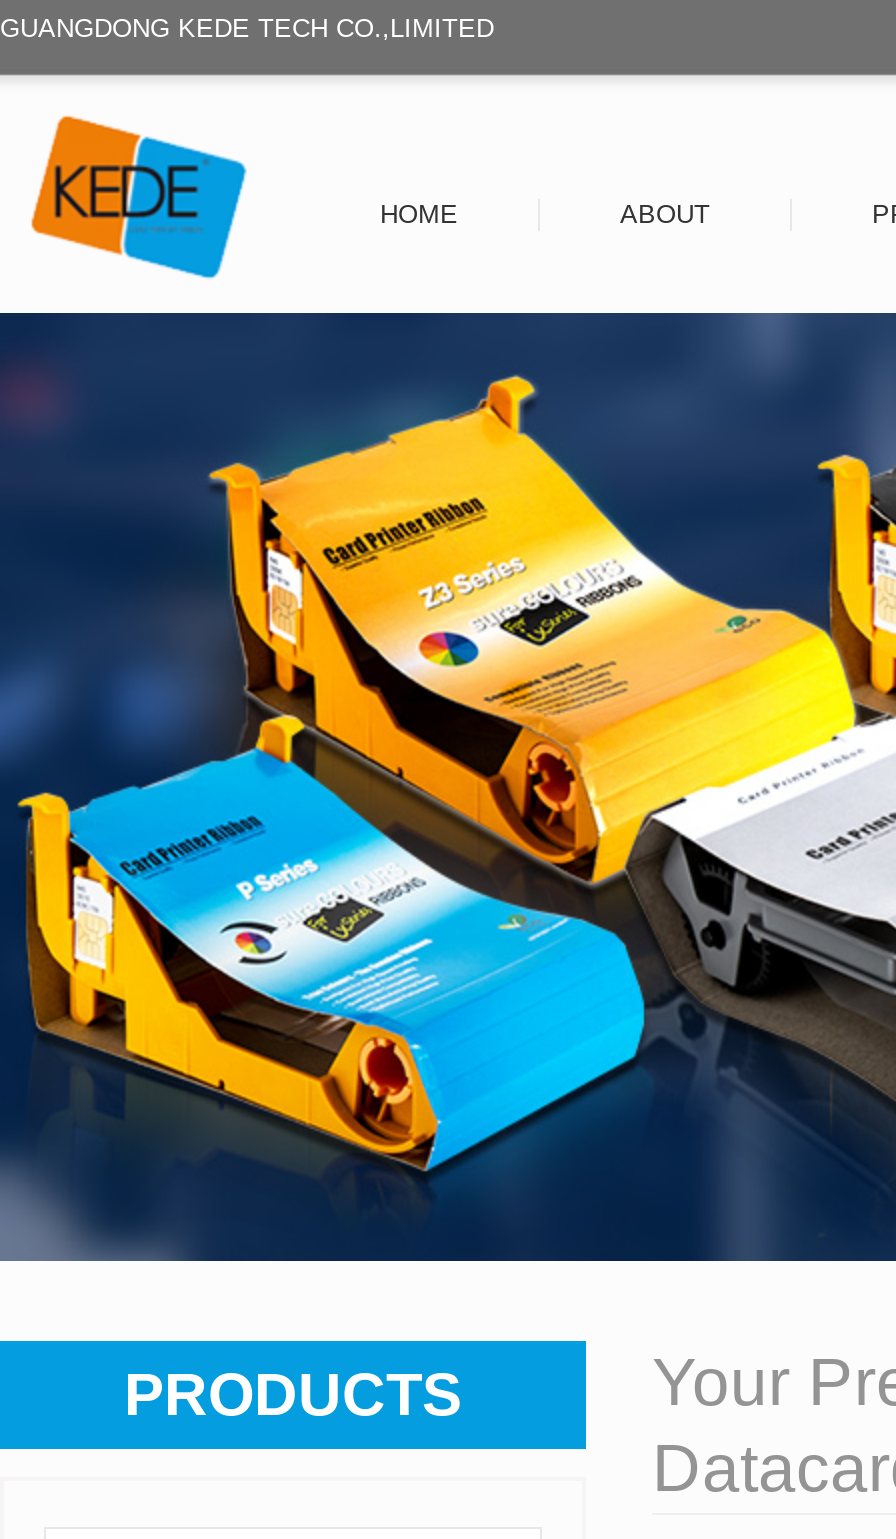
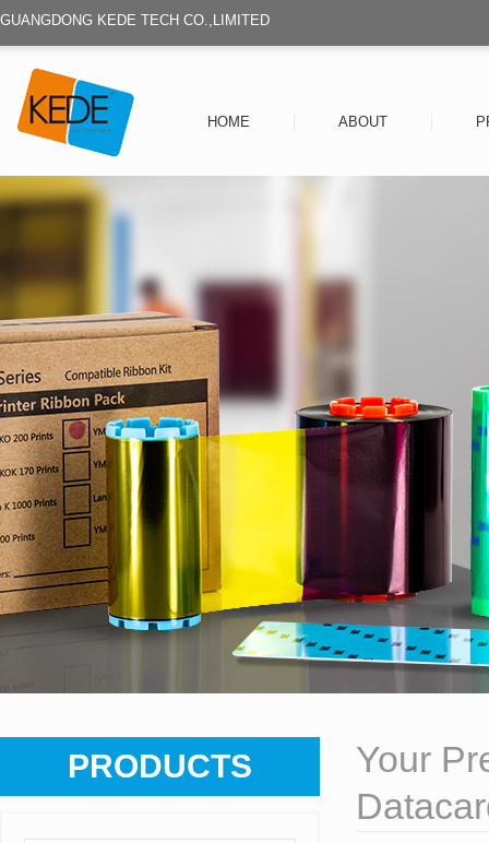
[6,311,890,1263] [image] -> [3,175,486,694] [image]

